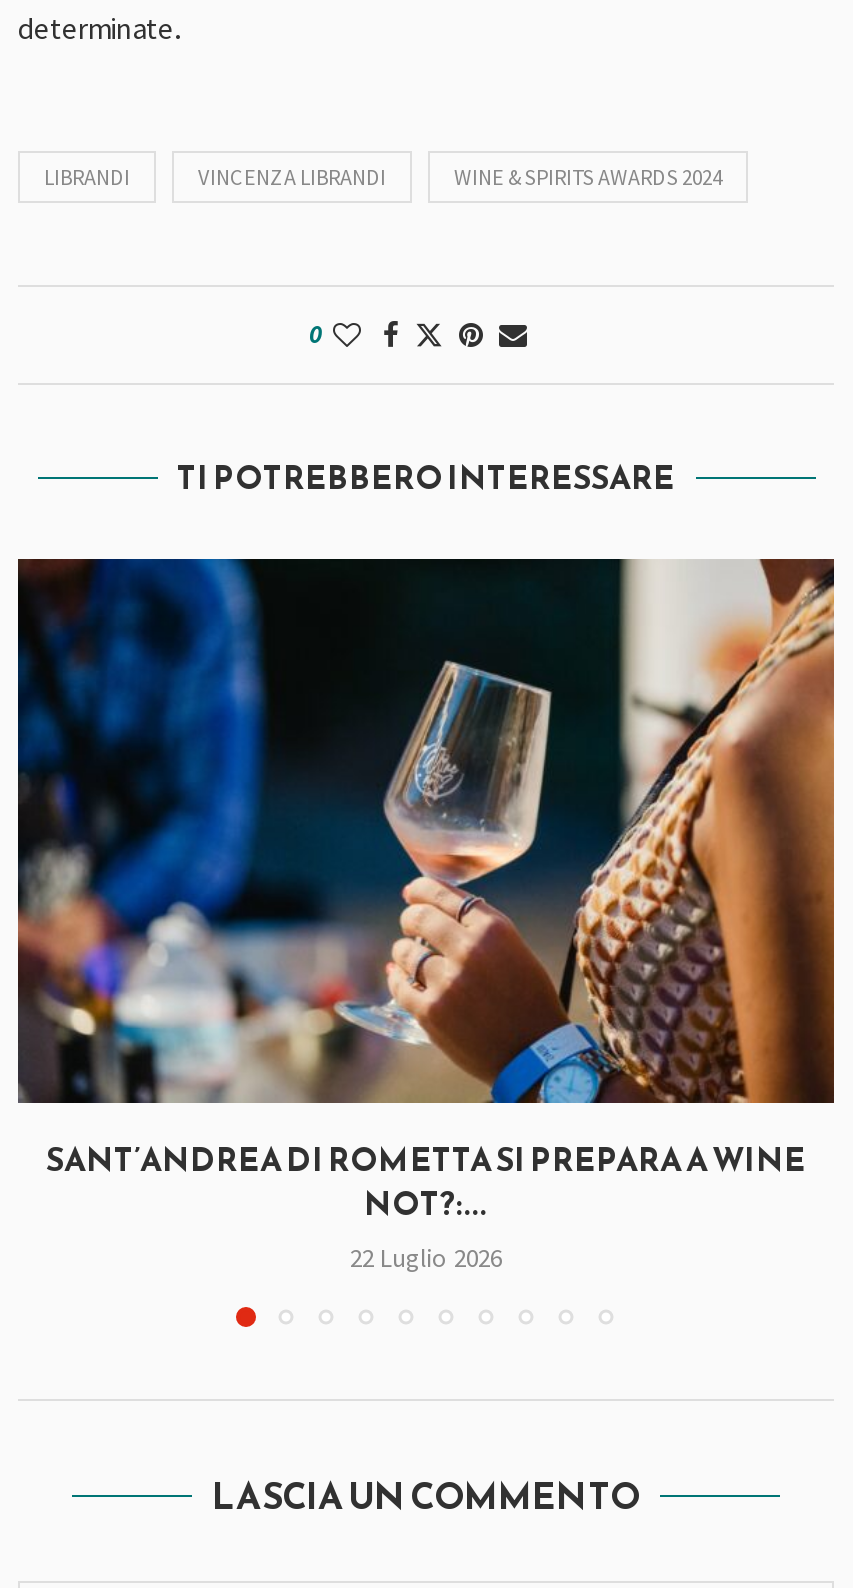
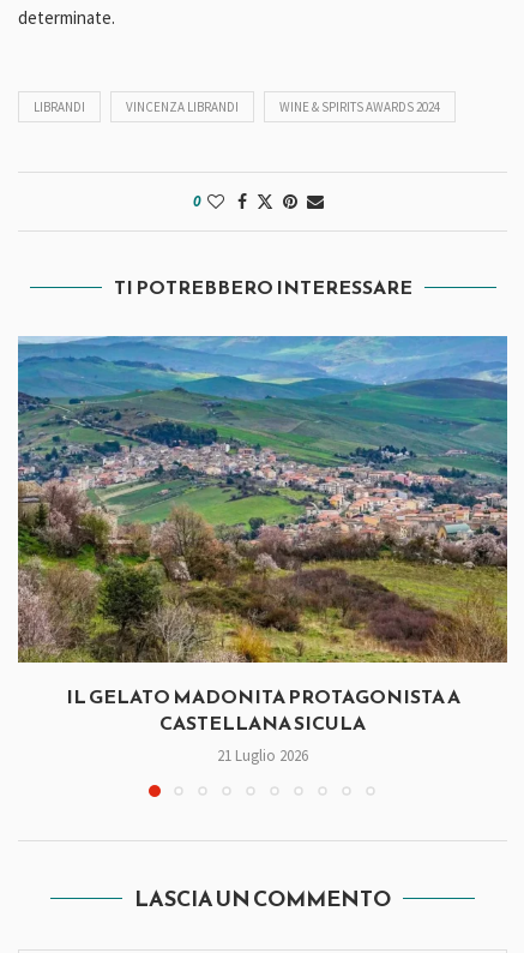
[16,557,836,1276] [image] | SANT’ANDREA DI ROMETTA SI PREPARA A WINE | NOT?:... | 22 Luglio 2026 -> [17,335,508,766] [image] | IL GELATO MADONITA PROTAGONISTA A | CASTELLANA SICULA | 21 Luglio 2026

